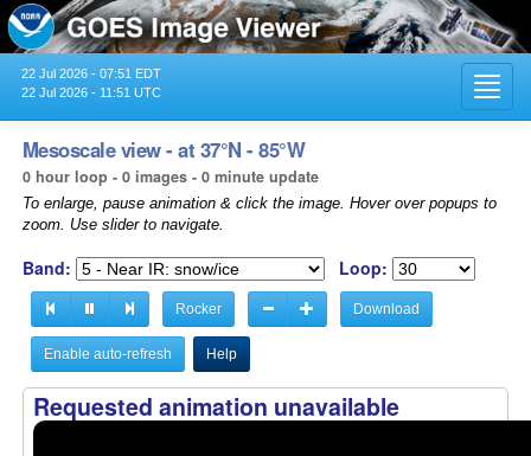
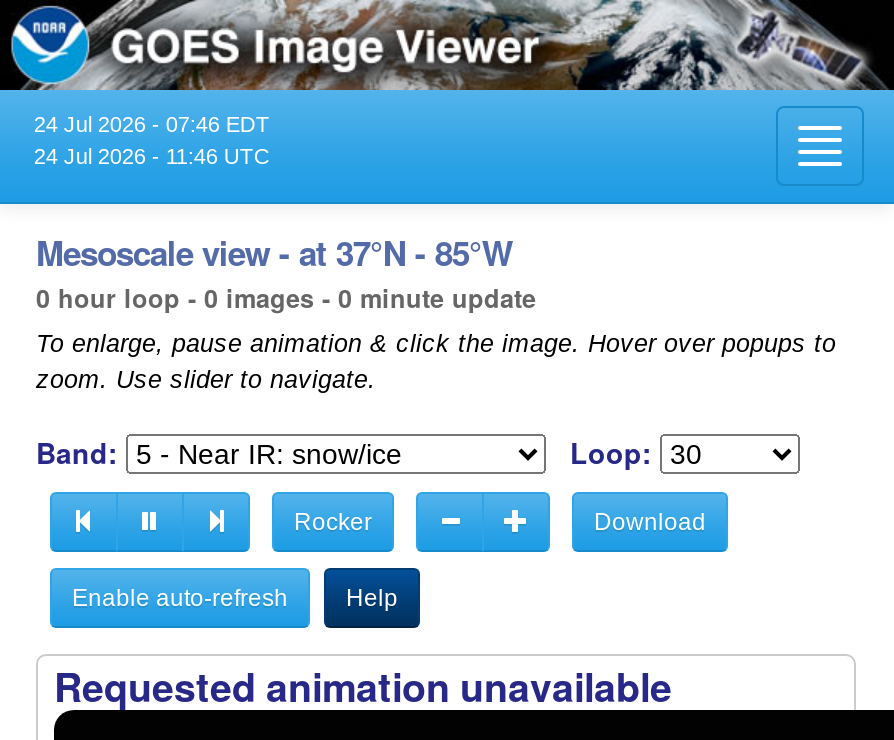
[21,66,161,80] 22 Jul 2026 - 07:51 EDT -> [34,112,270,136] 24 Jul 2026 - 07:46 EDT
[21,85,161,99] 22 Jul 2026 - 11:51 UTC -> [34,144,270,168] 24 Jul 2026 - 11:46 UTC

